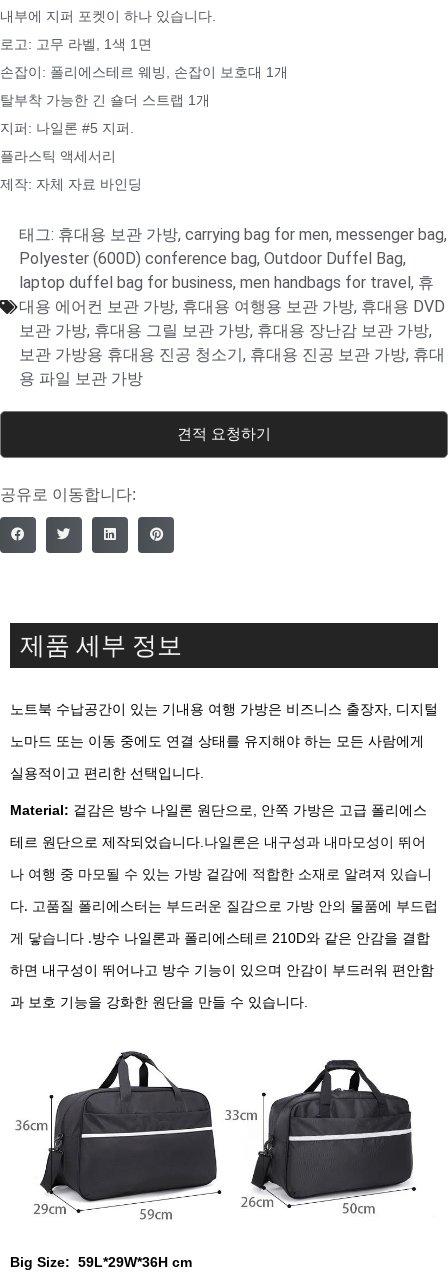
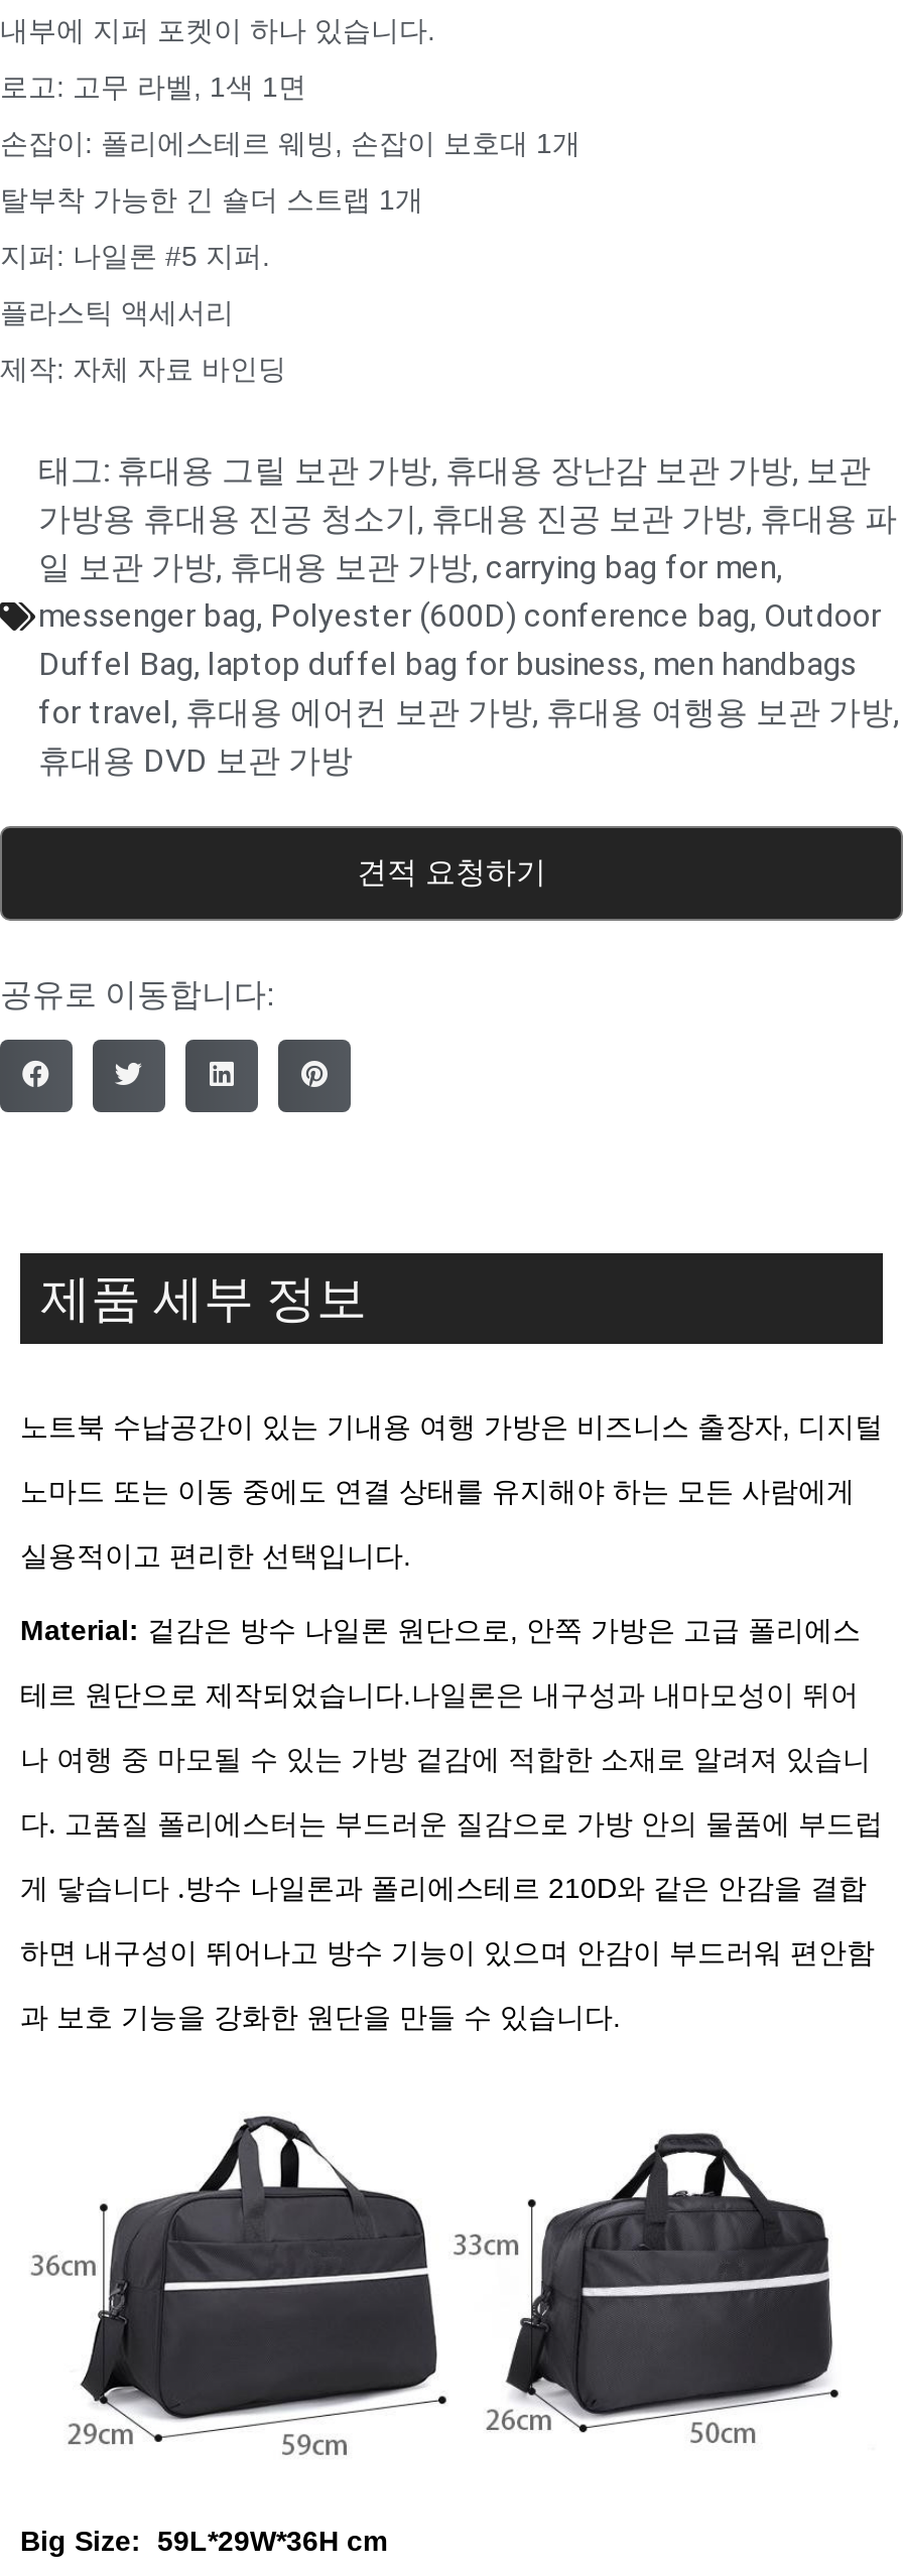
[19,225,447,388] 태그: 휴대용 보관 가방, carrying bag for men, messenger bag, | Polyester (600D) conference bag, Outdoor Duffel Bag, | laptop duffel bag for business, men handbags for travel, 휴 | 대용 에어컨 보관 가방, 휴대용 여행용 보관 가방, 휴대용 DVD | 보관 가방, 휴대용 그릴 보관 가방, 휴대용 장난감 보관 가방, | 보관 가방용 휴대용 진공 청소기, 휴대용 진공 보관 가방, 휴대 | 용 파일 보관 가방 -> [38,452,899,781] 태그: 휴대용 그릴 보관 가방, 휴대용 장난감 보관 가방, 보관 | 가방용 휴대용 진공 청소기, 휴대용 진공 보관 가방, 휴대용 파 | 일 보관 가방, 휴대용 보관 가방, carrying bag for men, | messenger bag, Polyester (600D) conference bag, Outdoor | Duffel Bag, laptop duffel bag for business, men handbags | for travel, 휴대용 에어컨 보관 가방, 휴대용 여행용 보관 가방, | 휴대용 DVD 보관 가방

